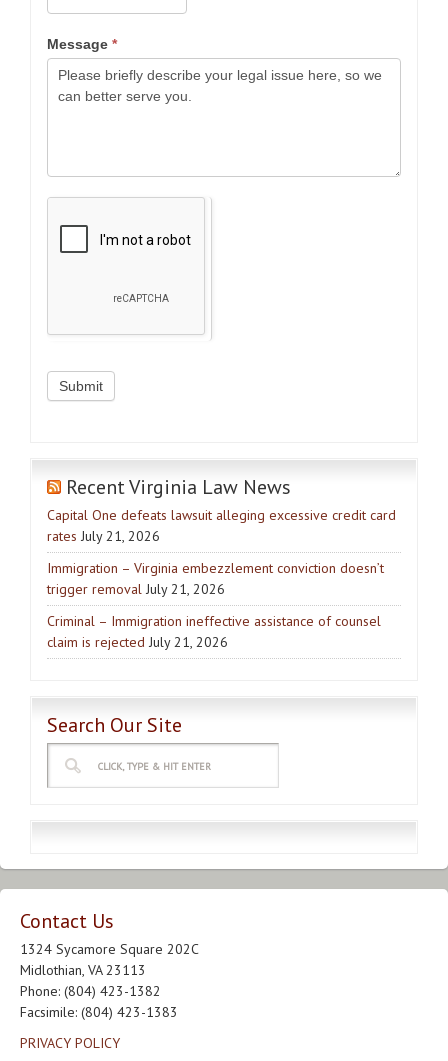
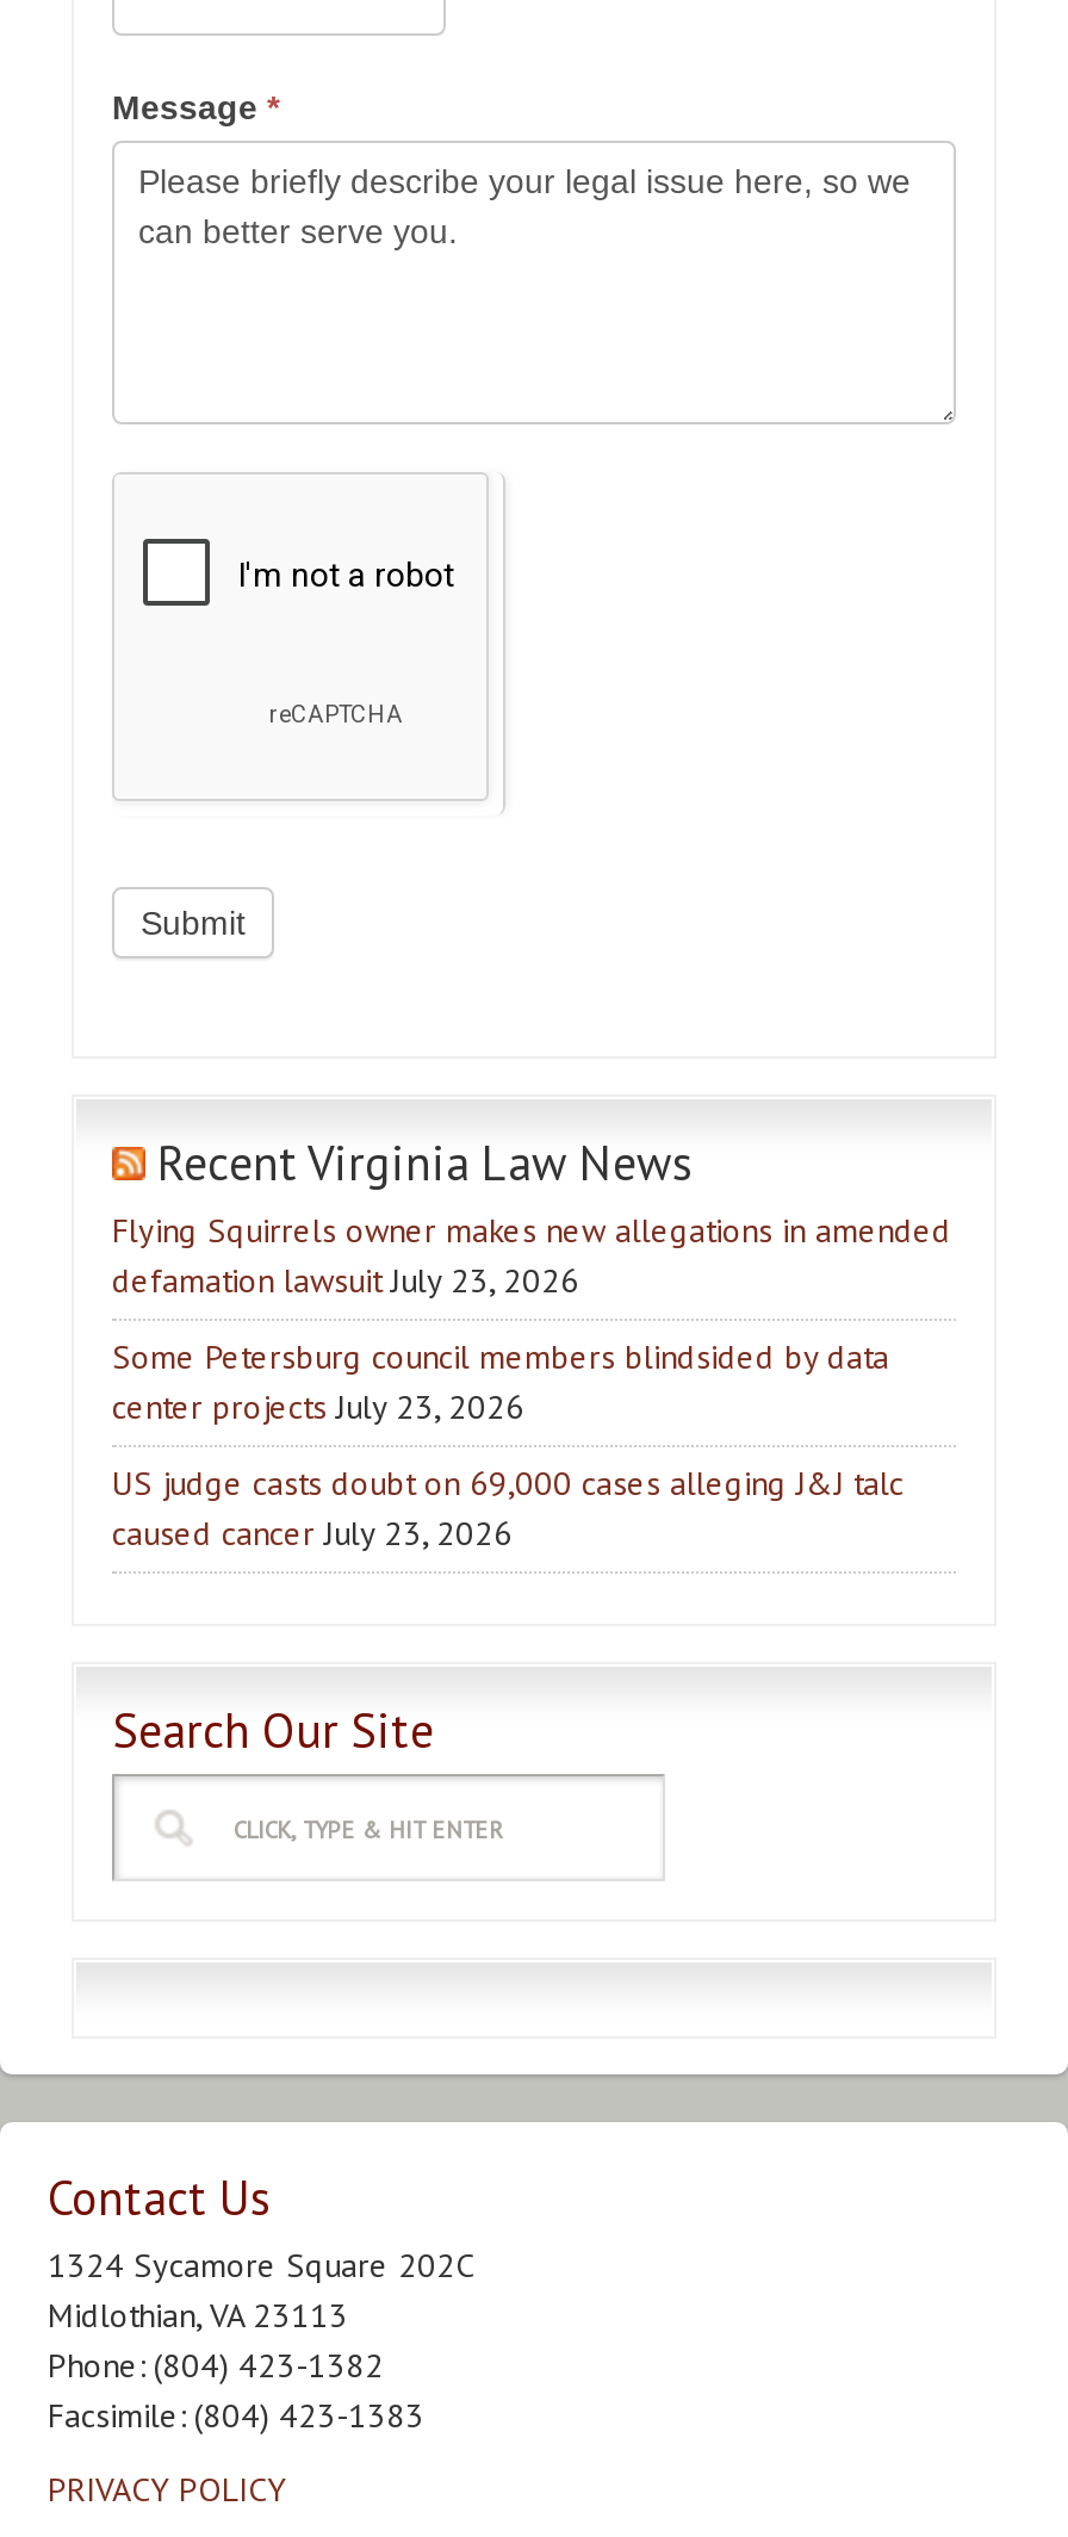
[47,506,396,545] Capital One defeats lawsuit alleging excessive credit card | rates July 21, 2026 -> [112,1209,951,1302] Flying Squirrels owner makes new allegations in amended | defamation lawsuit July 23, 2026
[47,559,384,598] Immigration – Virginia embezzlement conviction doesn’t | trigger removal July 21, 2026 -> [112,1336,889,1429] Some Petersburg council members blindsided by data | center projects July 23, 2026
[47,612,381,651] Criminal – Immigration ineffective assistance of counsel | claim is rejected July 21, 2026 -> [112,1462,904,1555] US judge casts doubt on 69,000 cases alleging J&J talc | caused cancer July 23, 2026

